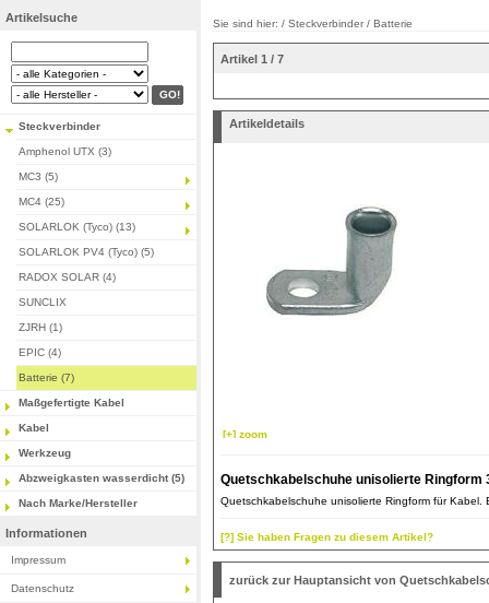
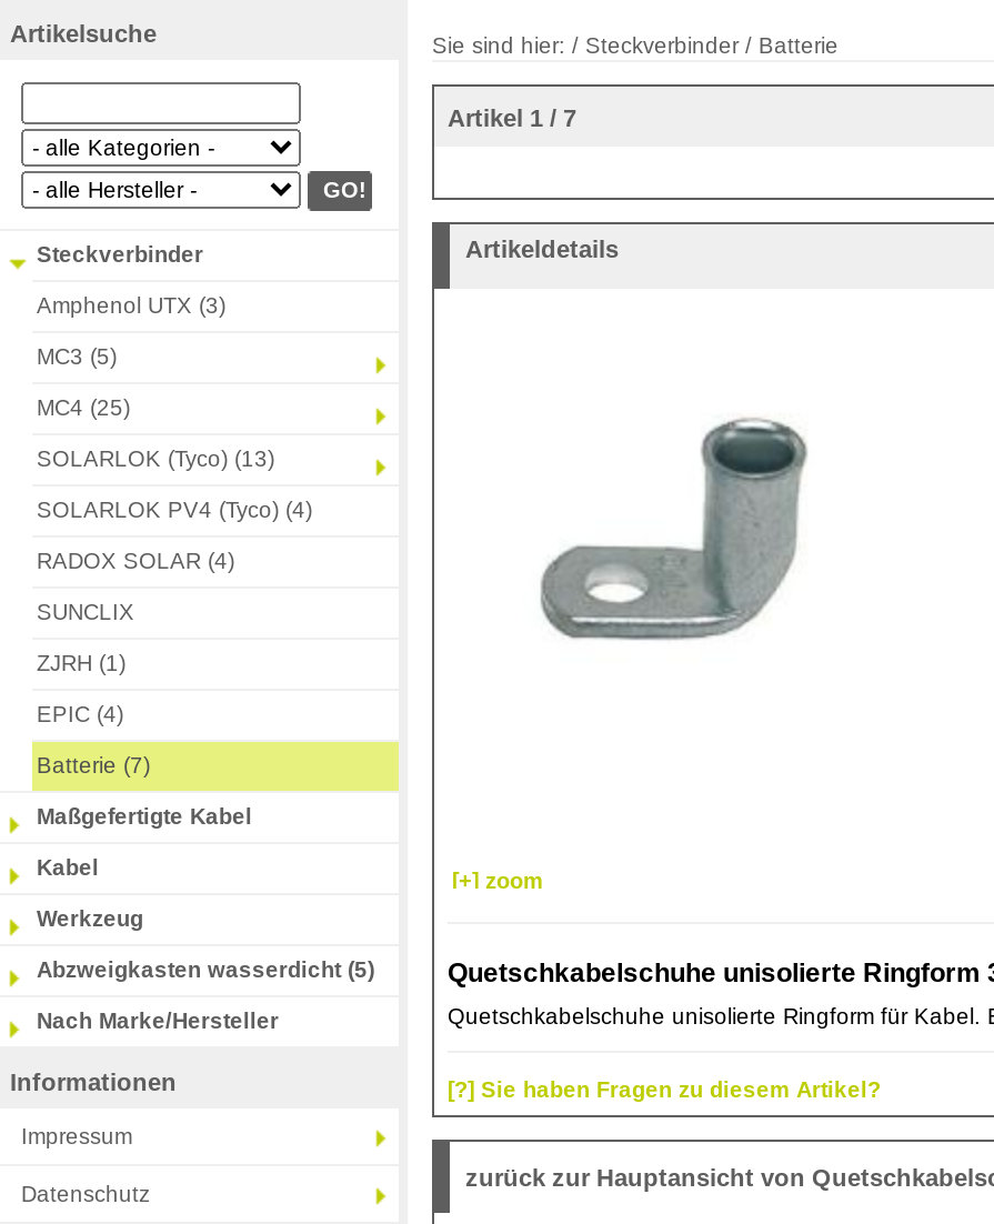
[19,246,154,258] SOLARLOK PV4 (Tyco) (5) -> [37,498,312,522] SOLARLOK PV4 (Tyco) (4)

